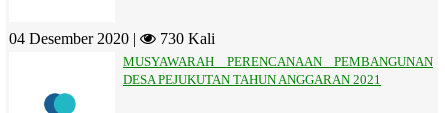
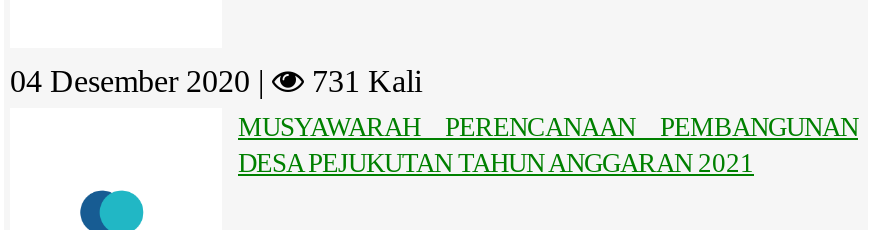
[156,30,215,47] 730 Kali -> [304,64,422,98] 731 Kali

